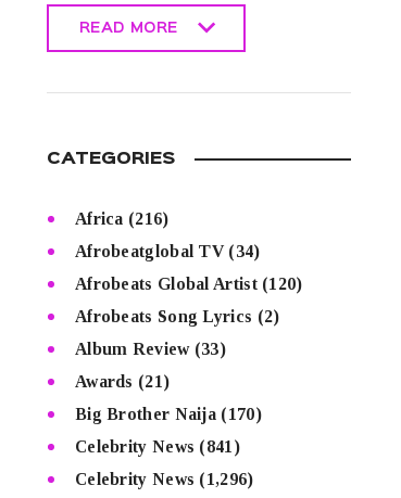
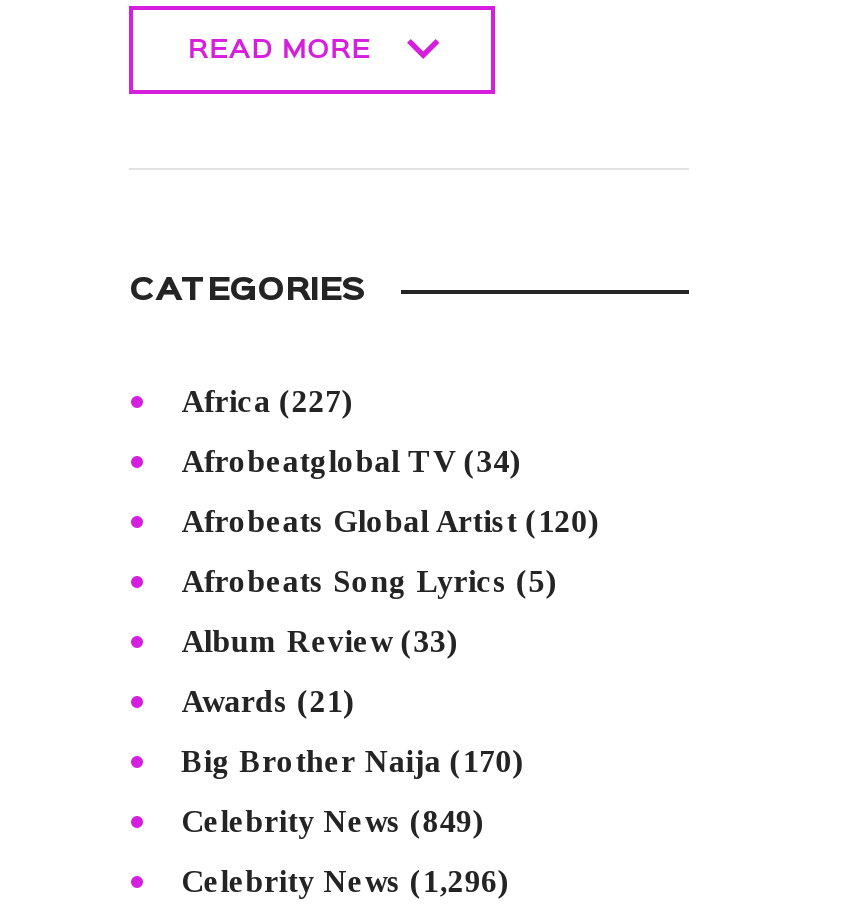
[75,209,169,228] Africa (216) -> [181,383,354,417] Africa (227)
[75,307,280,325] Afrobeats Song Lyrics (2) -> [181,563,558,597] Afrobeats Song Lyrics (5)
[75,437,240,455] Celebrity News (841) -> [181,803,485,837] Celebrity News (849)

